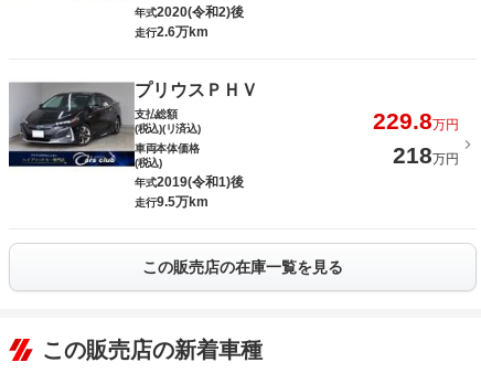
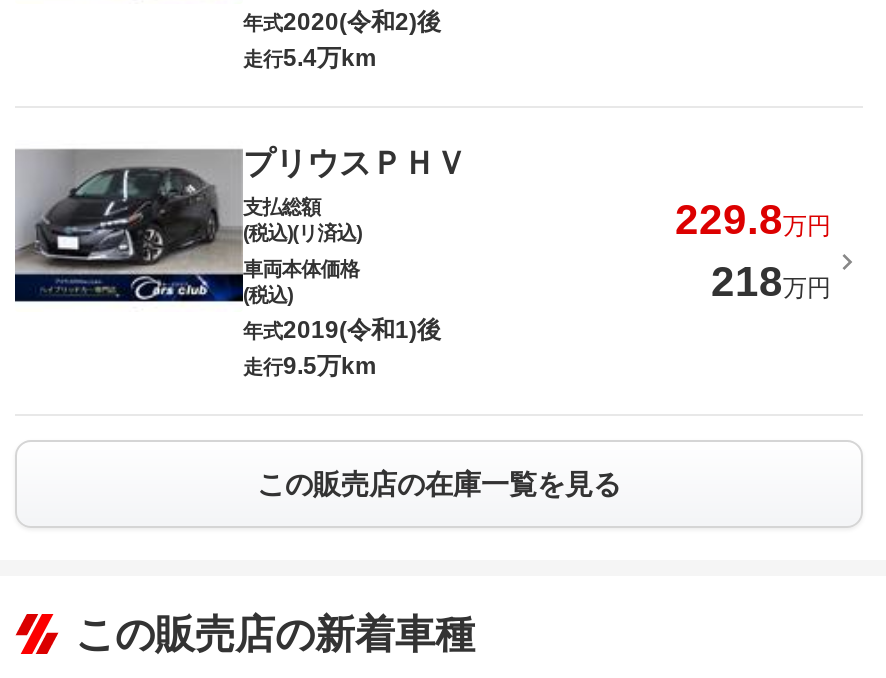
[135,24,209,40] 走行2.6万km -> [243,44,377,72] 走行5.4万km

